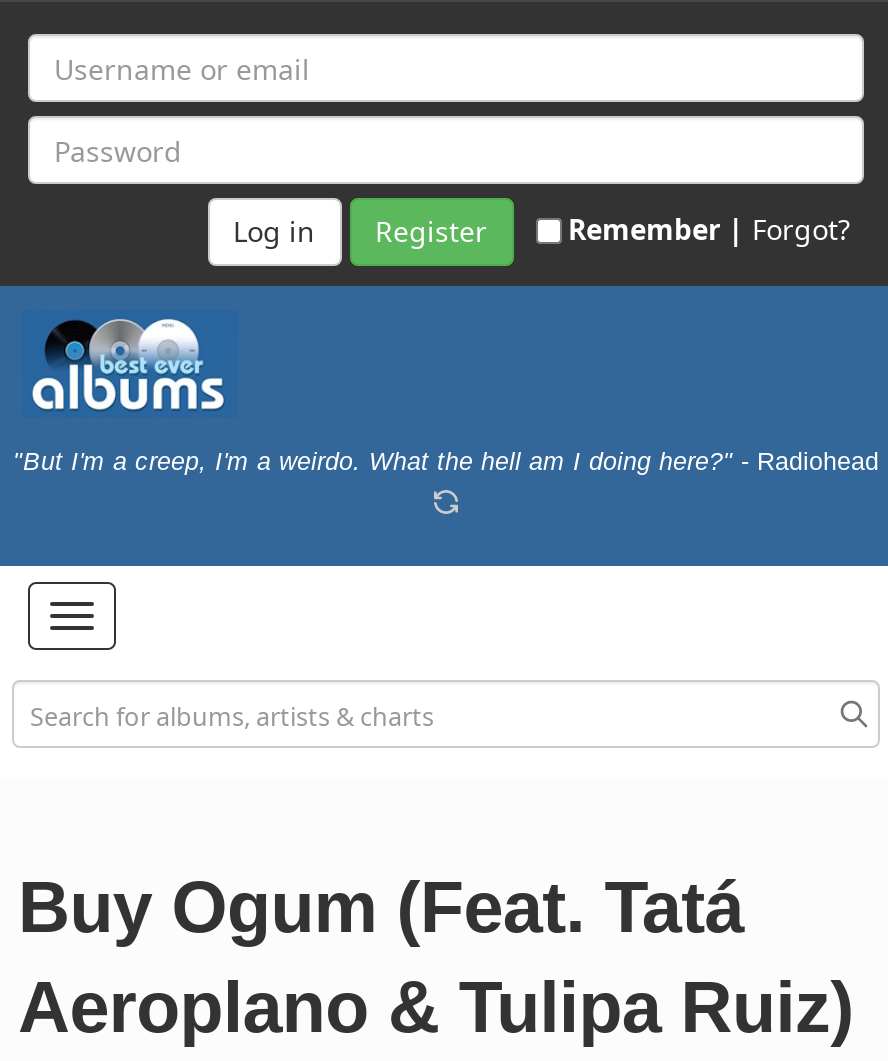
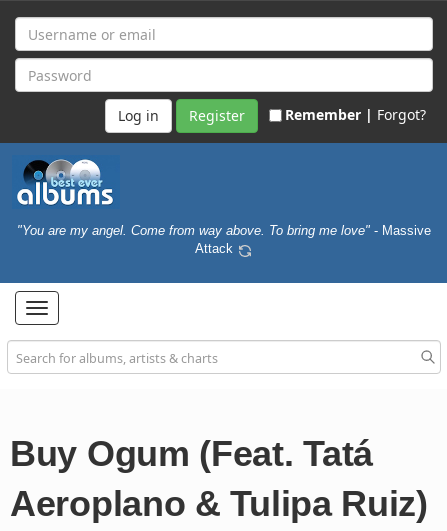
[13,447,879,475] "But I'm a creep, I'm a weirdo. What the hell am I doing here?" - Radiohead -> [17,224,431,255] "You are my angel. Come from way above. To bring me love" - Massive | Attack

